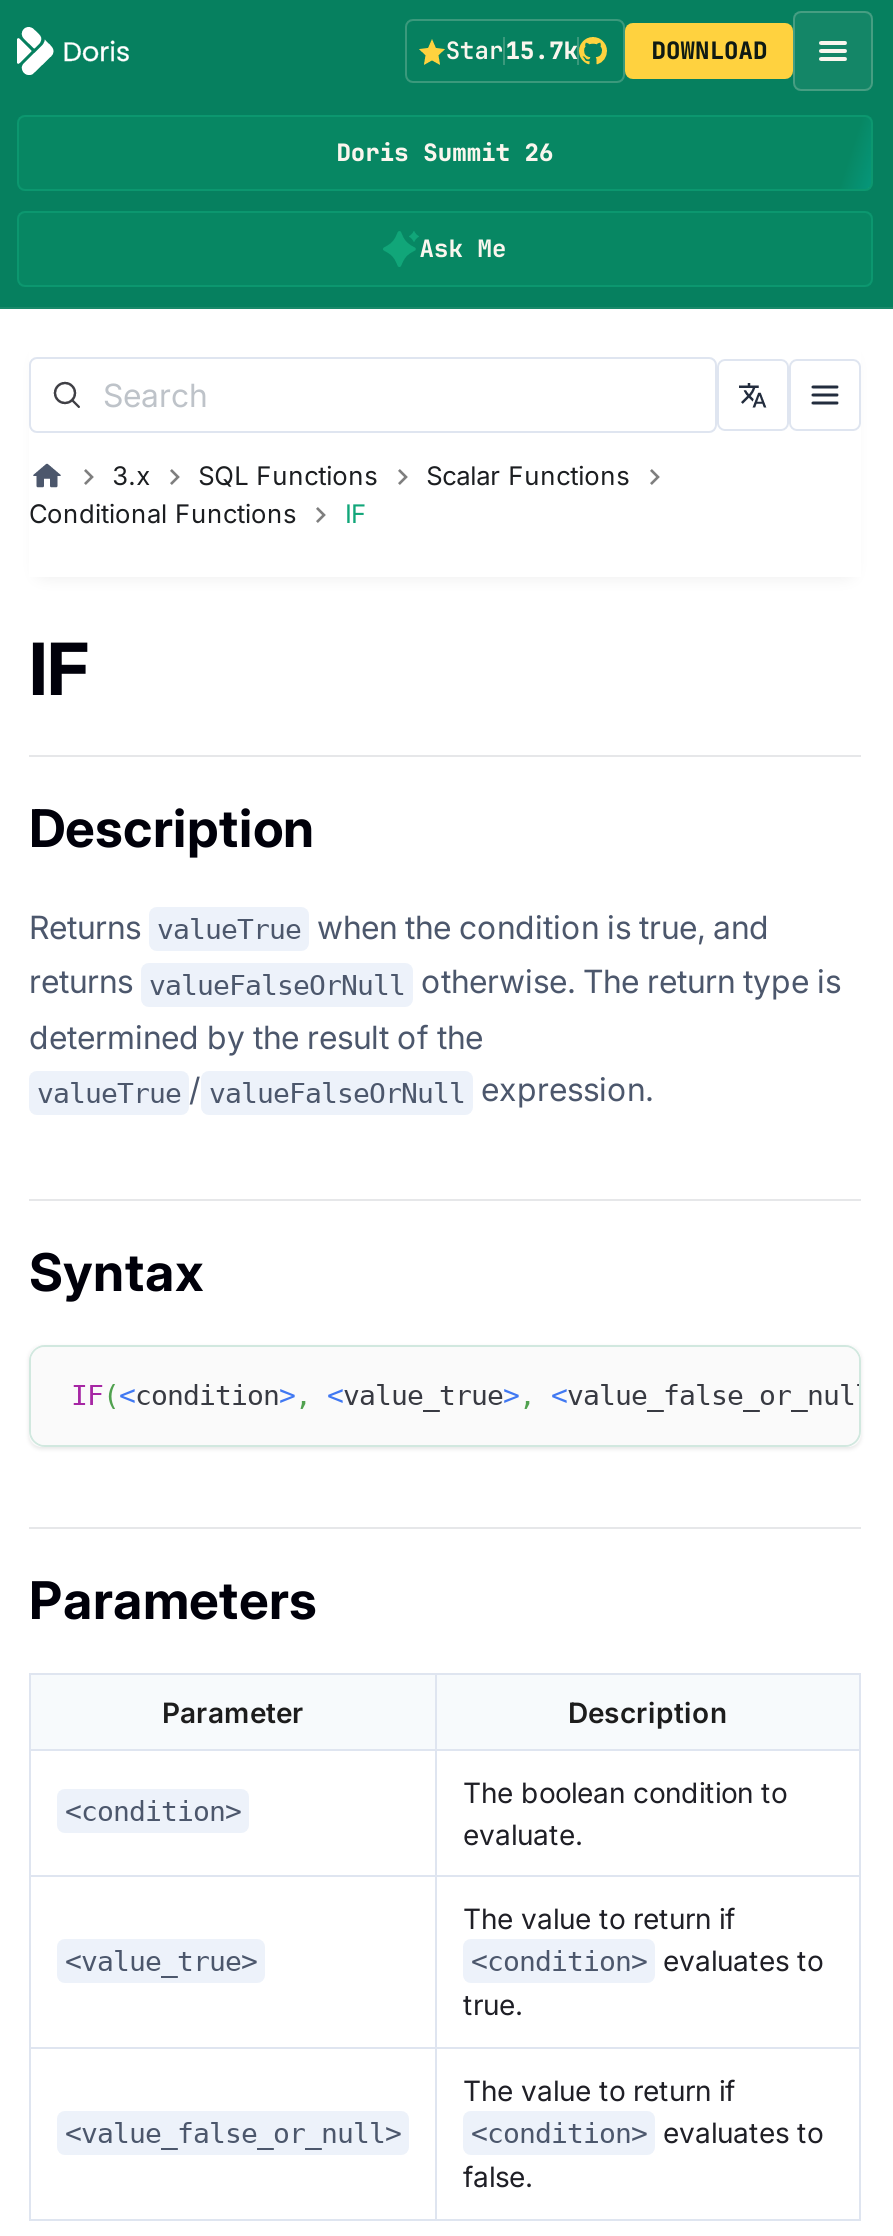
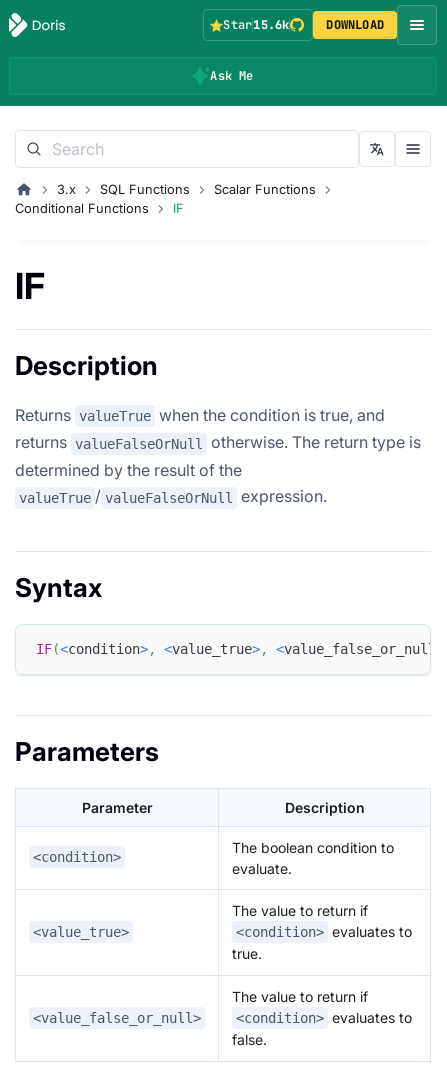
[446,35,578,67] Star15.7k -> [223,17,289,33] Star15.6k
[336,137,554,169] Doris Summit 26 -> none

